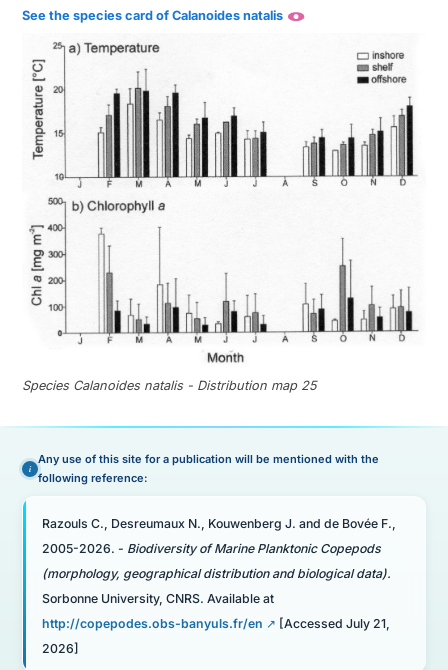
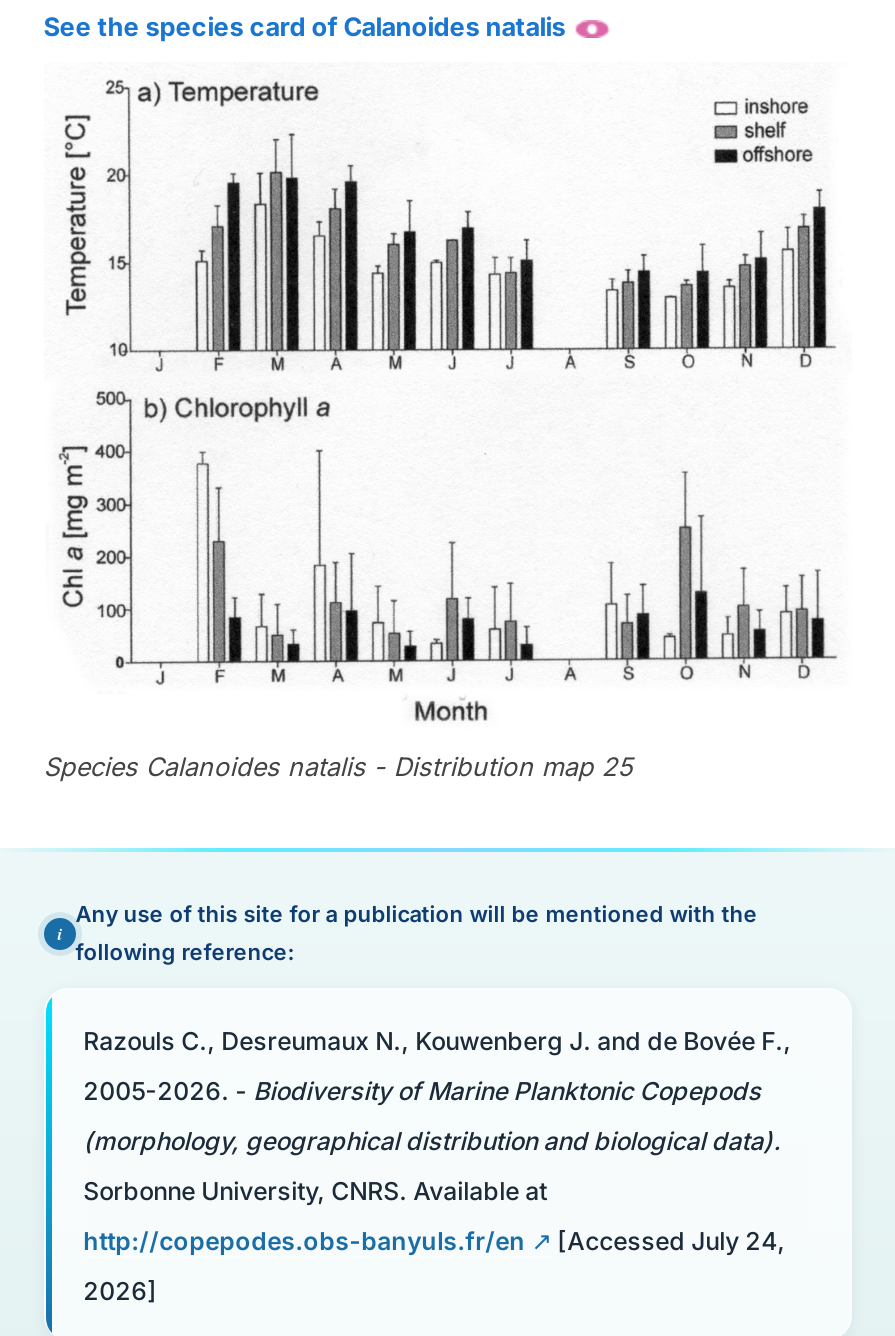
[276,616,390,631] [Accessed July 21, -> [551,1227,785,1257] [Accessed July 24,

